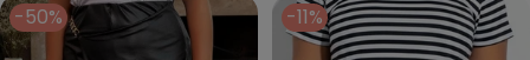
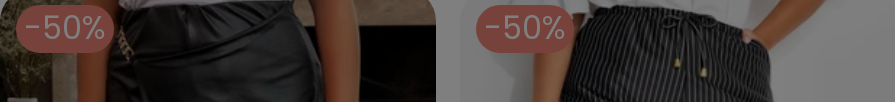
[286,4,323,31] -11% -> [484,6,566,52] -50%

